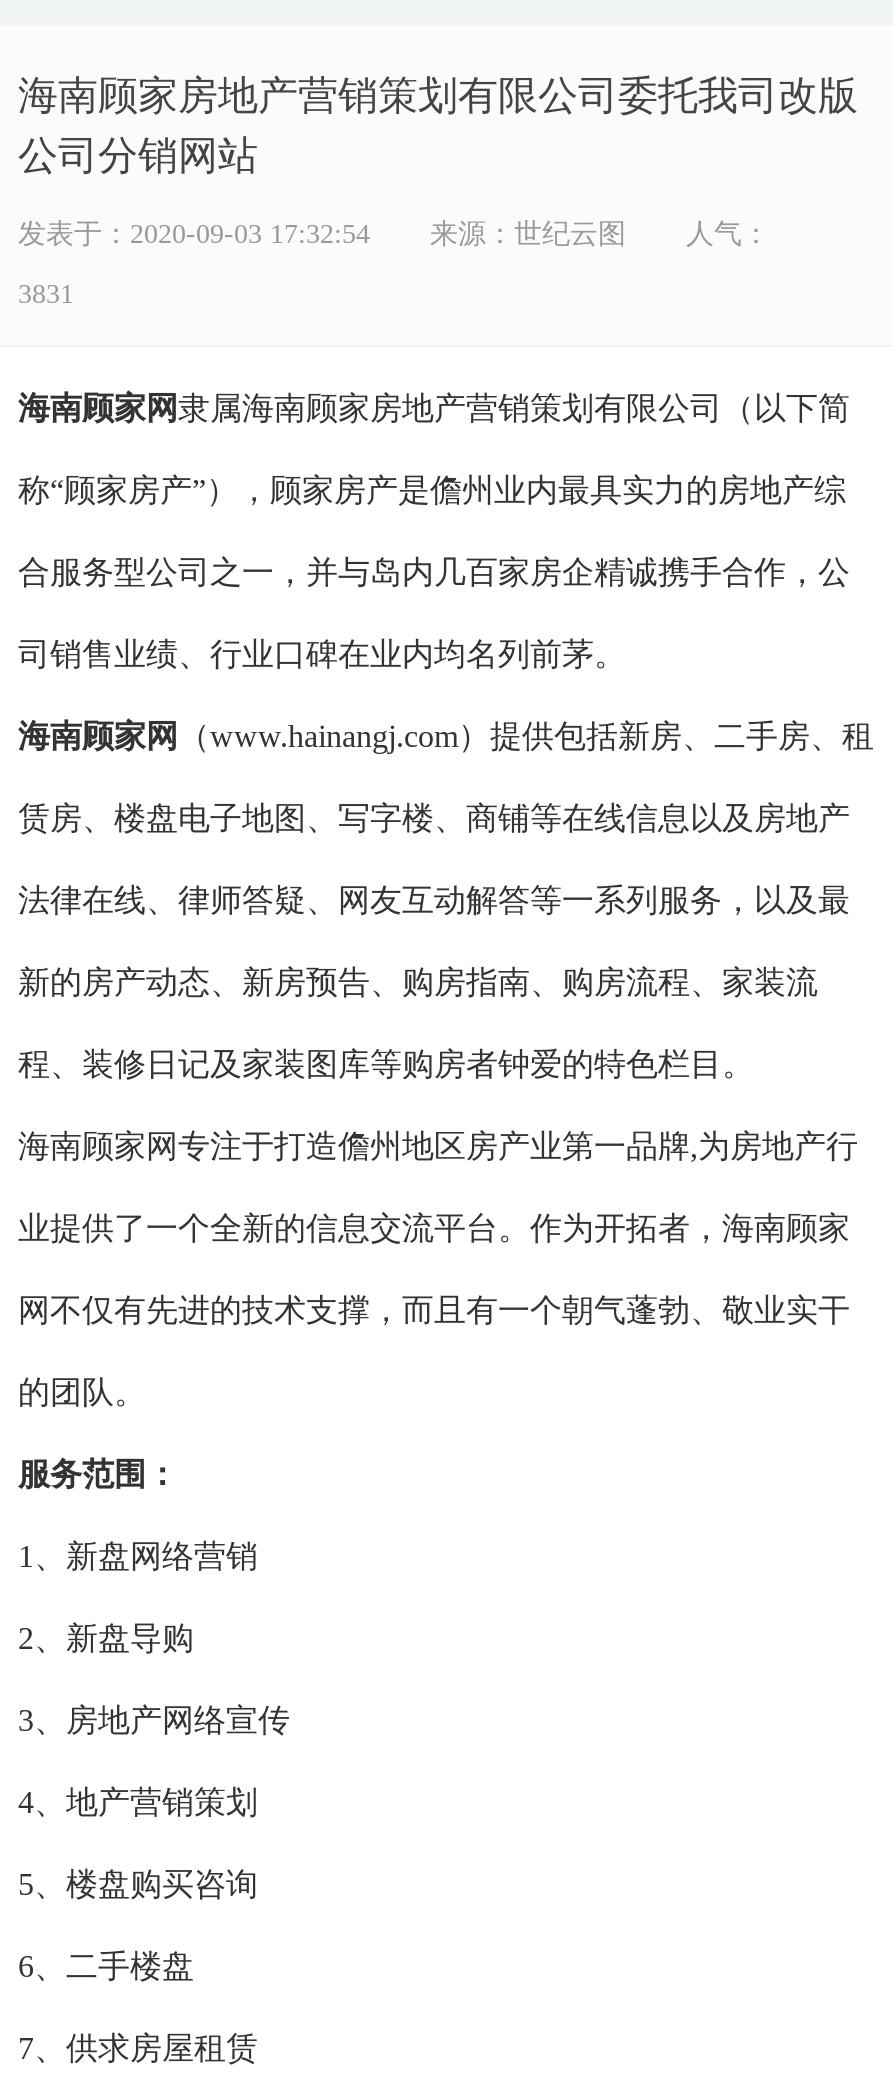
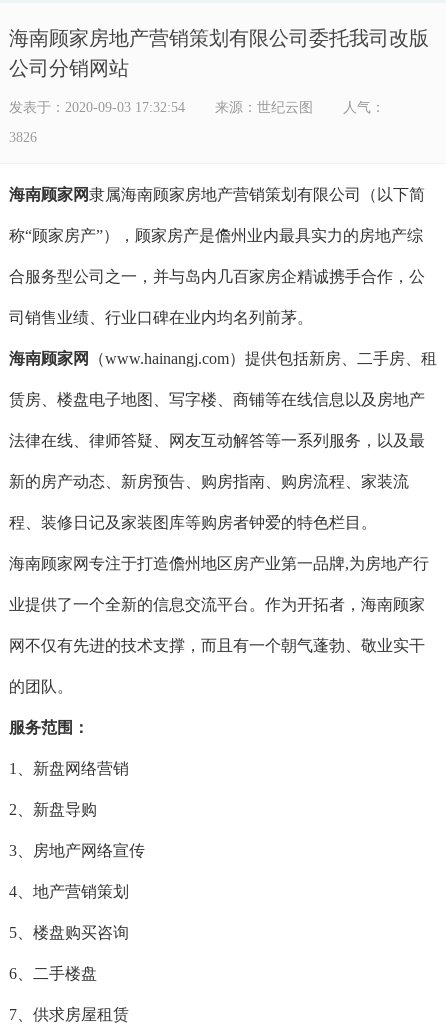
[18,279,74,309] 3831 -> [9,130,37,145] 3826

